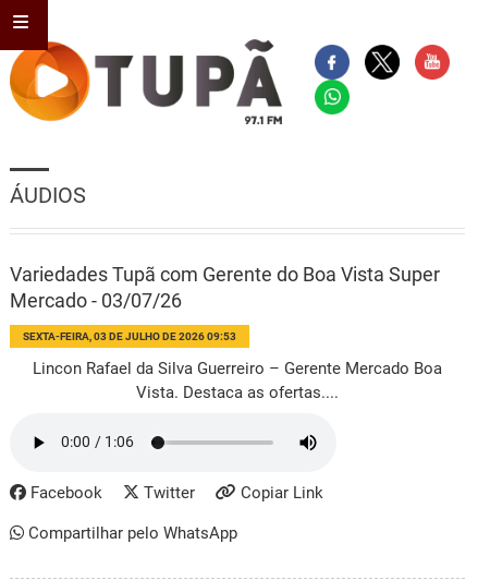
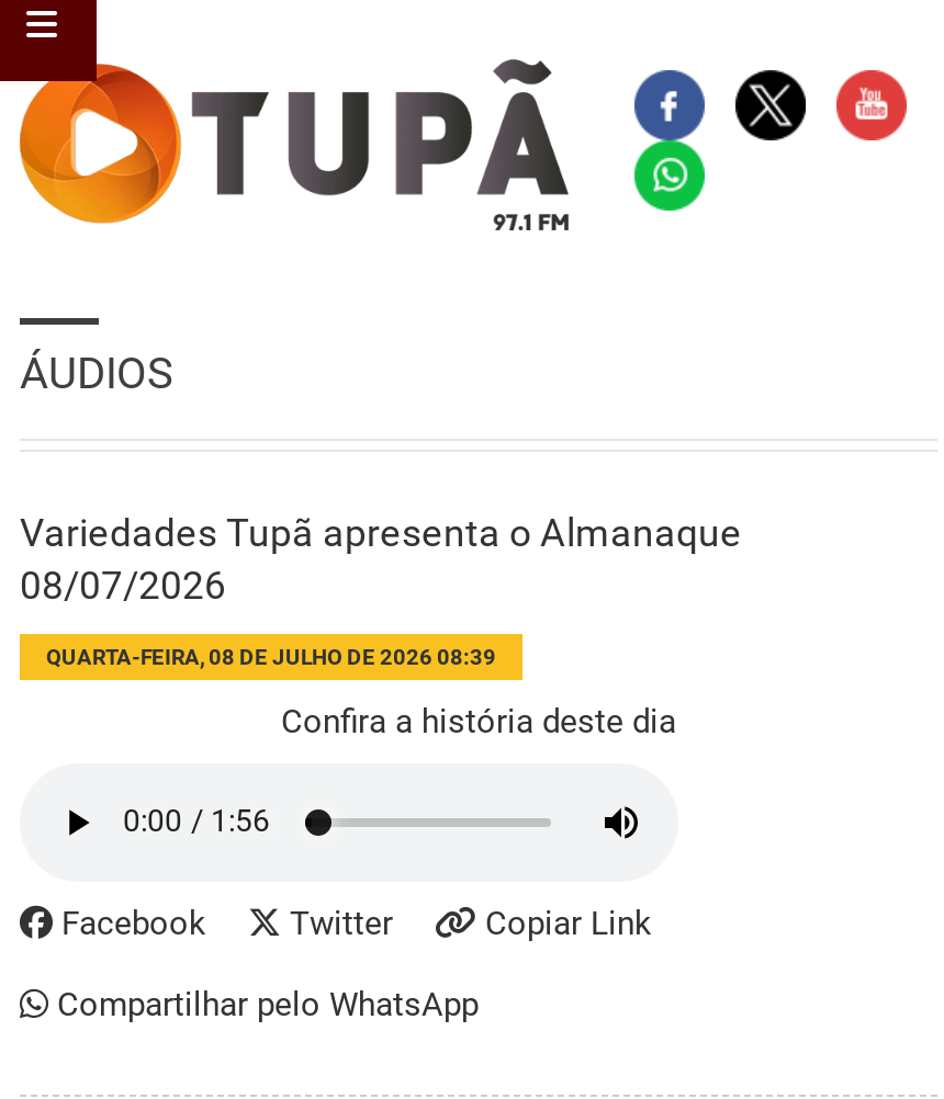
[10,264,440,312] Variedades Tupã com Gerente do Boa Vista Super | Mercado - 03/07/26 -> [20,511,742,607] Variedades Tupã apresenta o Almanaque | 08/07/2026
[23,330,236,342] SEXTA-FEIRA, 03 DE JULHO DE 2026 09:53 -> [46,645,496,669] QUARTA-FEIRA, 08 DE JULHO DE 2026 08:39
[33,359,442,402] Lincon Rafael da Silva Guerreiro – Gerente Mercado Boa | Vista. Destaca as ofertas.... -> [281,702,676,741] Confira a história deste dia

